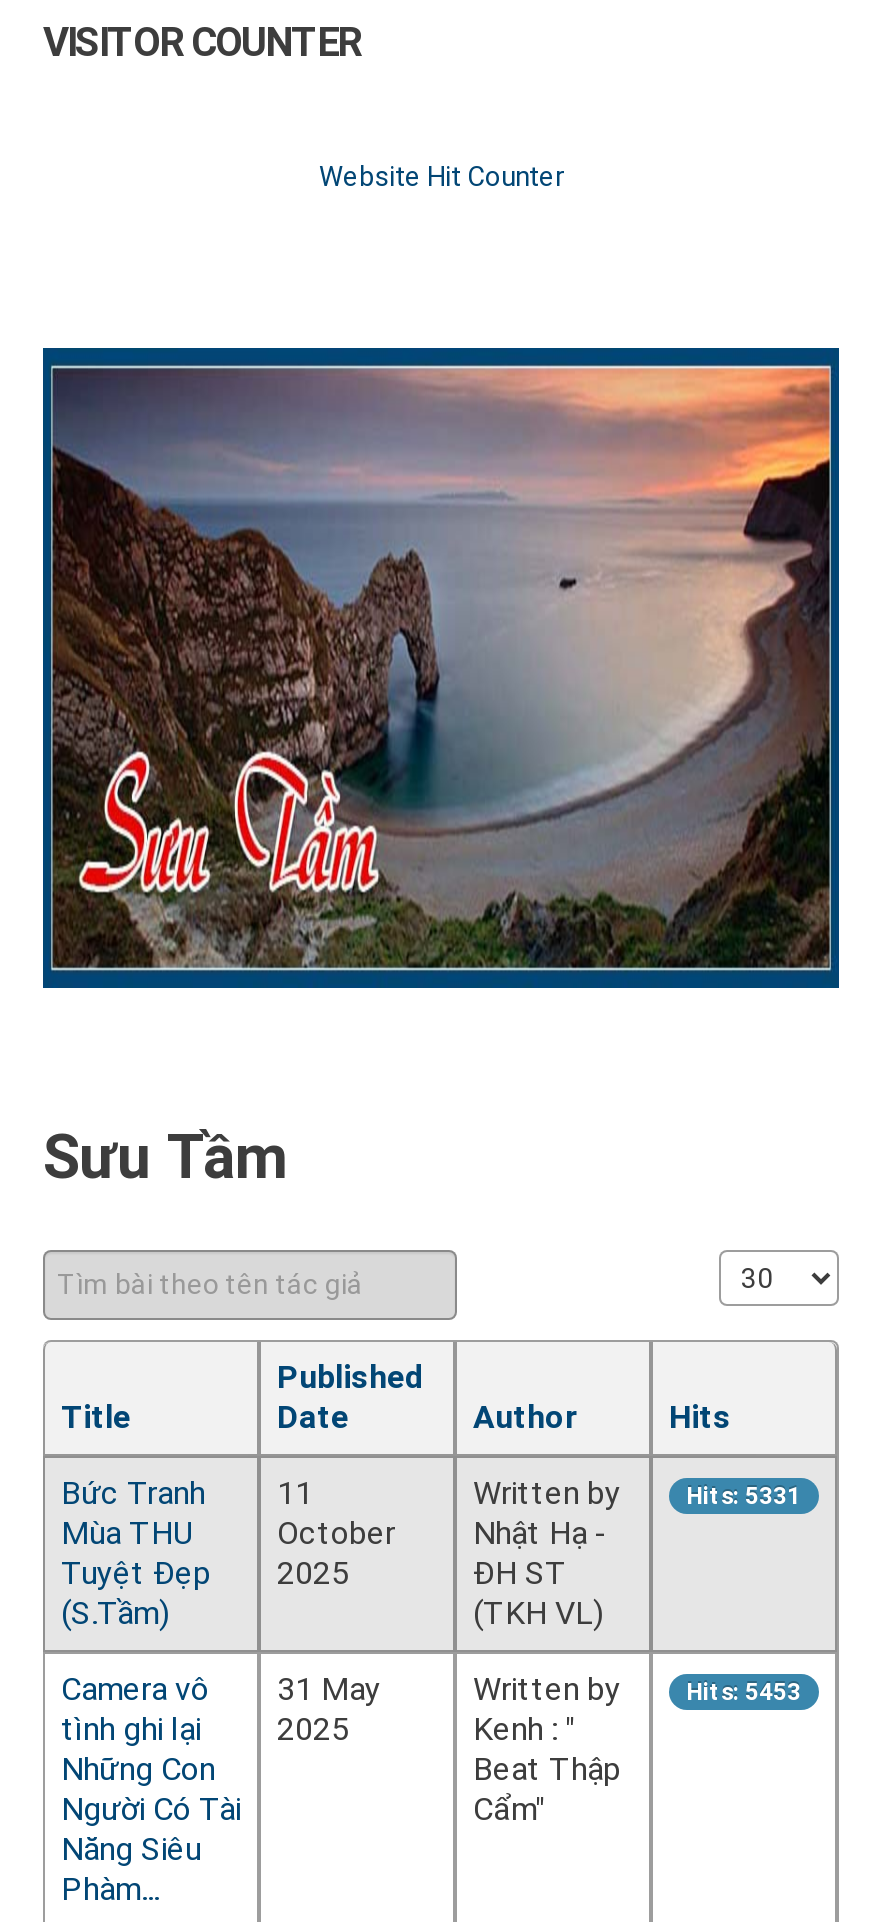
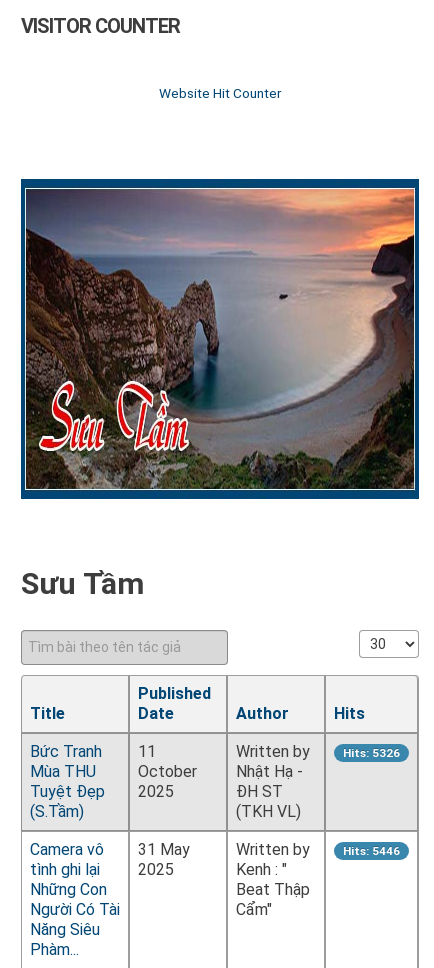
[687,1481,801,1509] Hits: 5331 -> [343,746,400,760] Hits: 5326
[687,1677,801,1705] Hits: 5453 -> [343,844,400,858] Hits: 5446

